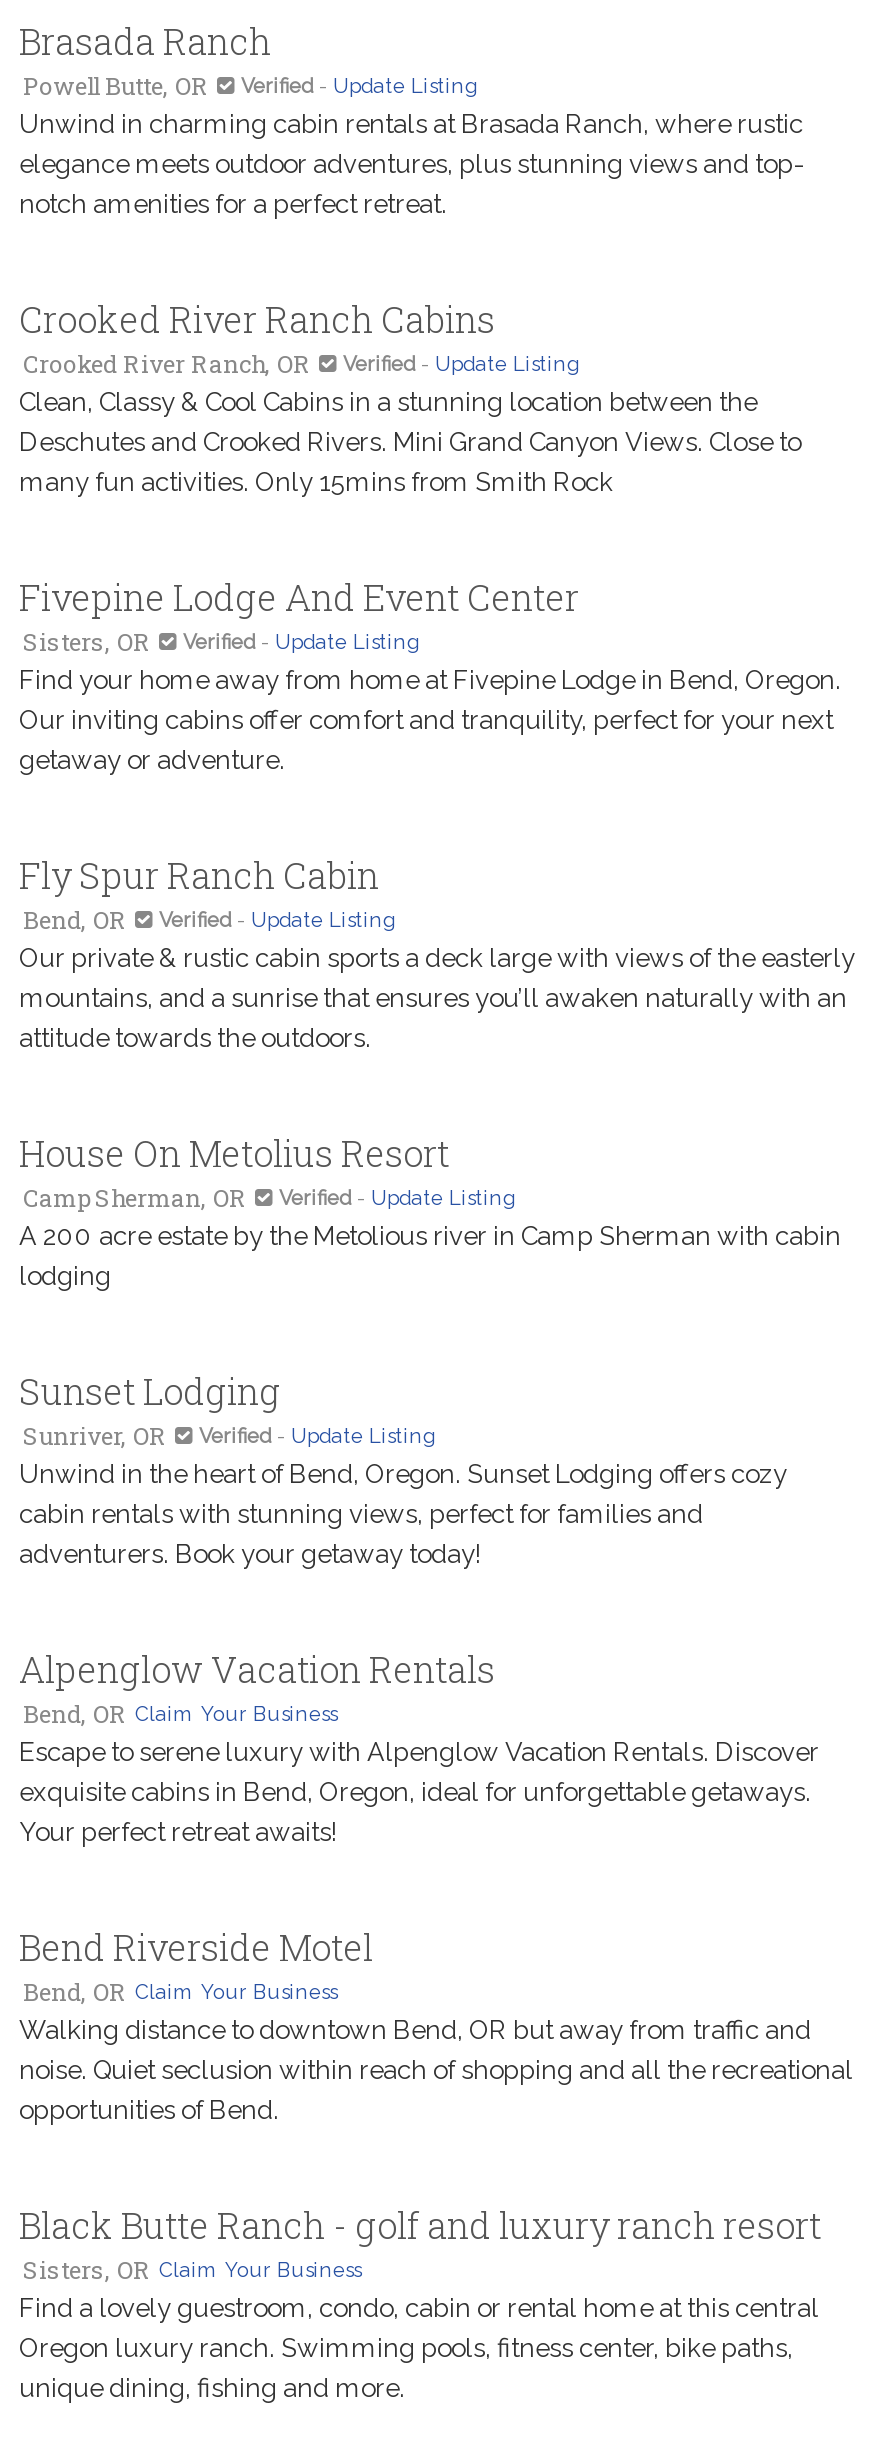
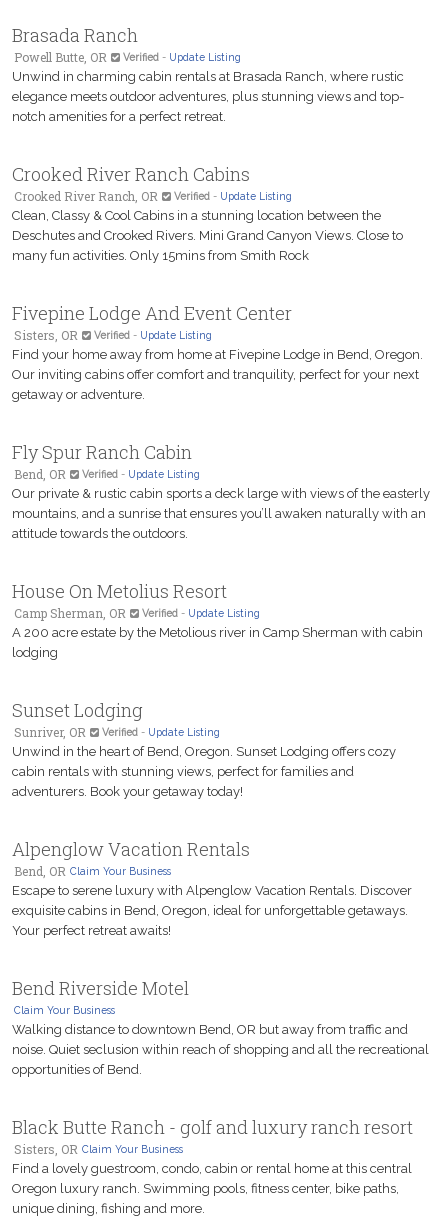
[23,1975,337,2007] Bend, OR Claim Your Business -> [14,1004,115,1016] Claim Your Business

